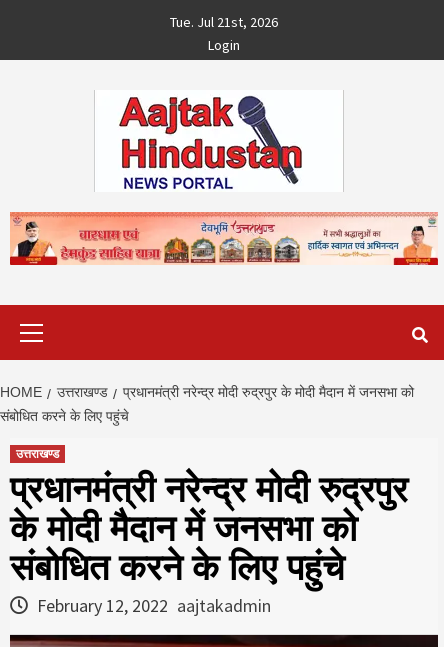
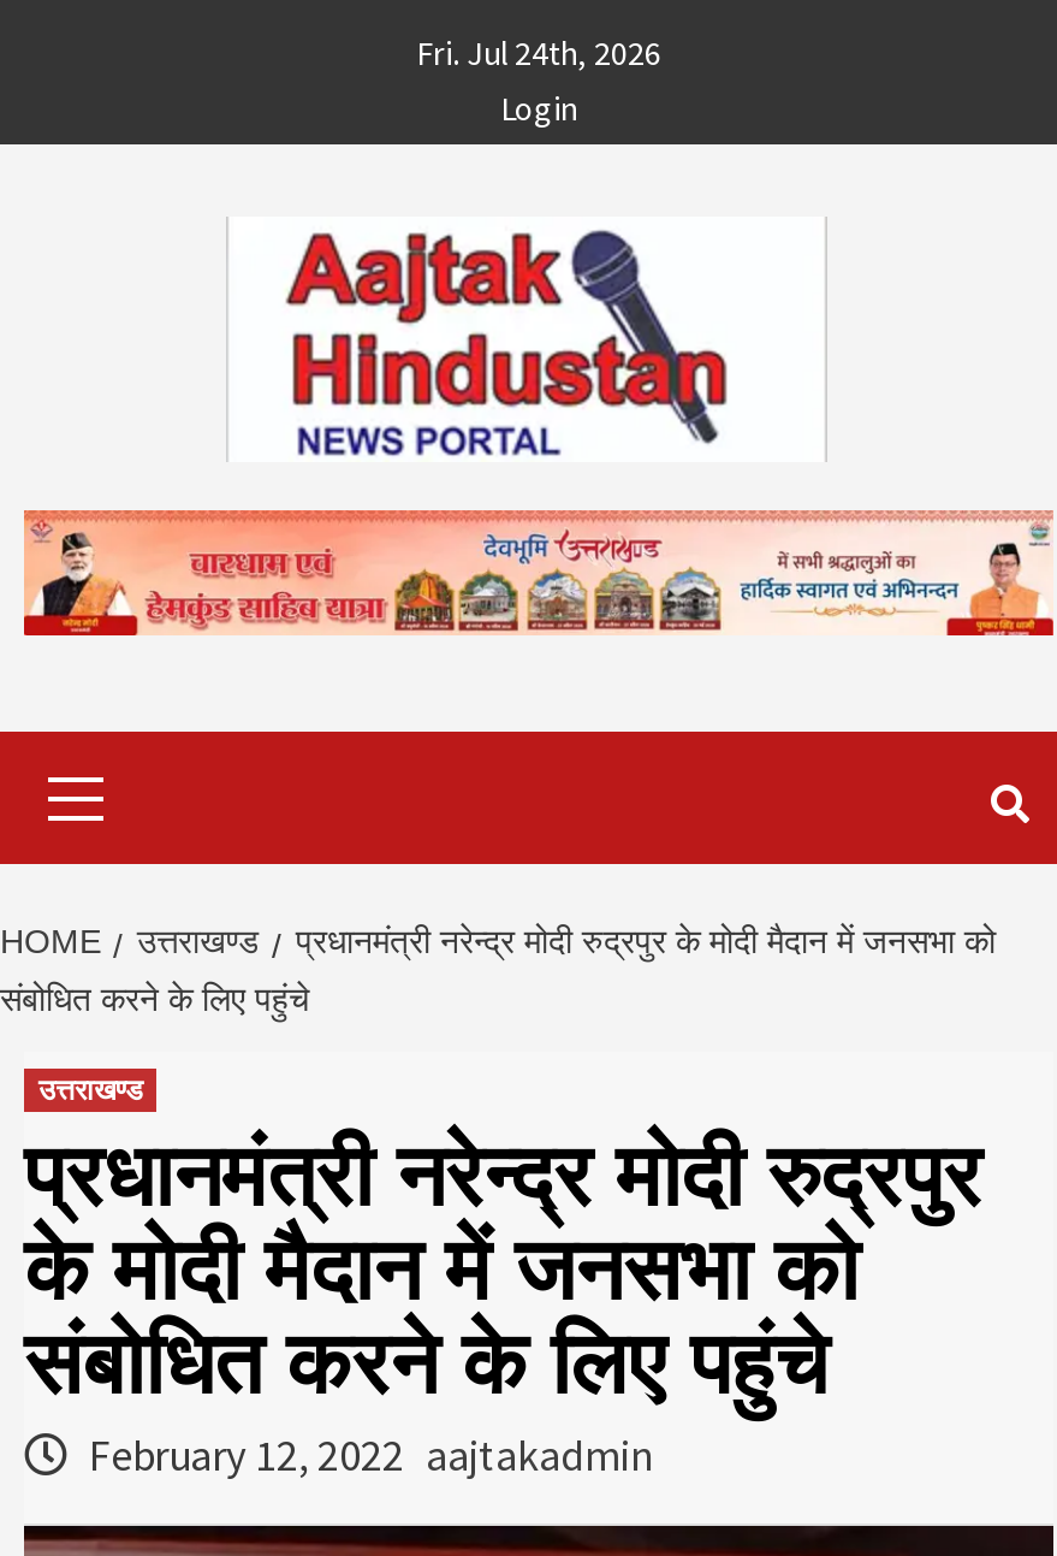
[170,13,278,31] Tue. Jul 21st, 2026 -> [416,31,661,75] Fri. Jul 24th, 2026

